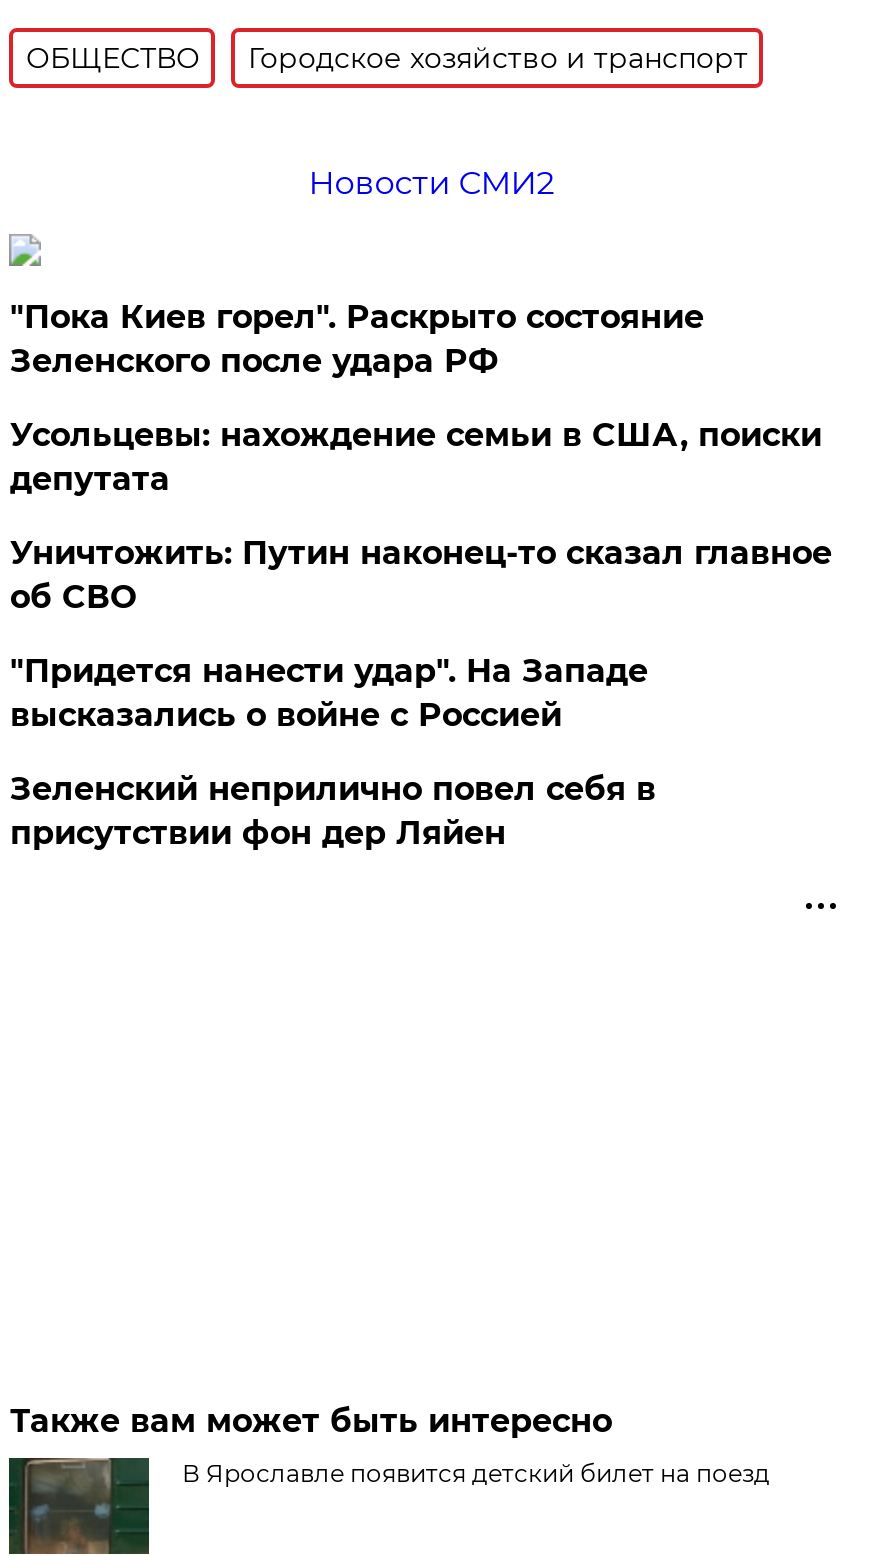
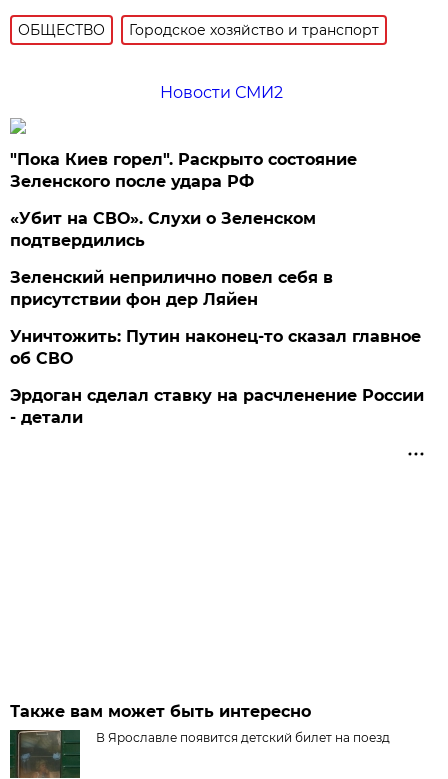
[10,416,822,734] Усольцевы: нахождение семьи в США, поиски | депутата | "Придется нанести удар". На Западе | высказались о войне с Россией -> [10,209,316,250] «Убит на СВО». Слухи о Зеленском | подтвердились
moved [10,534,832,616] -> [10,327,421,368]: Уничтожить: Путин наконец-то сказал главное | об СВО
moved [10,770,656,852] -> [10,268,333,309]: Зеленский неприлично повел cебя в | присутствии фон дер Ляйен
none -> [10,386,424,427] Эрдоган сделал ставку на расчленение России | - детали

